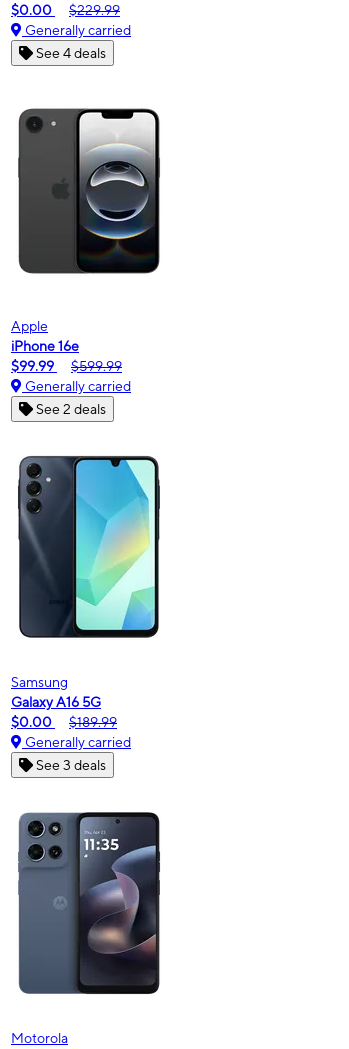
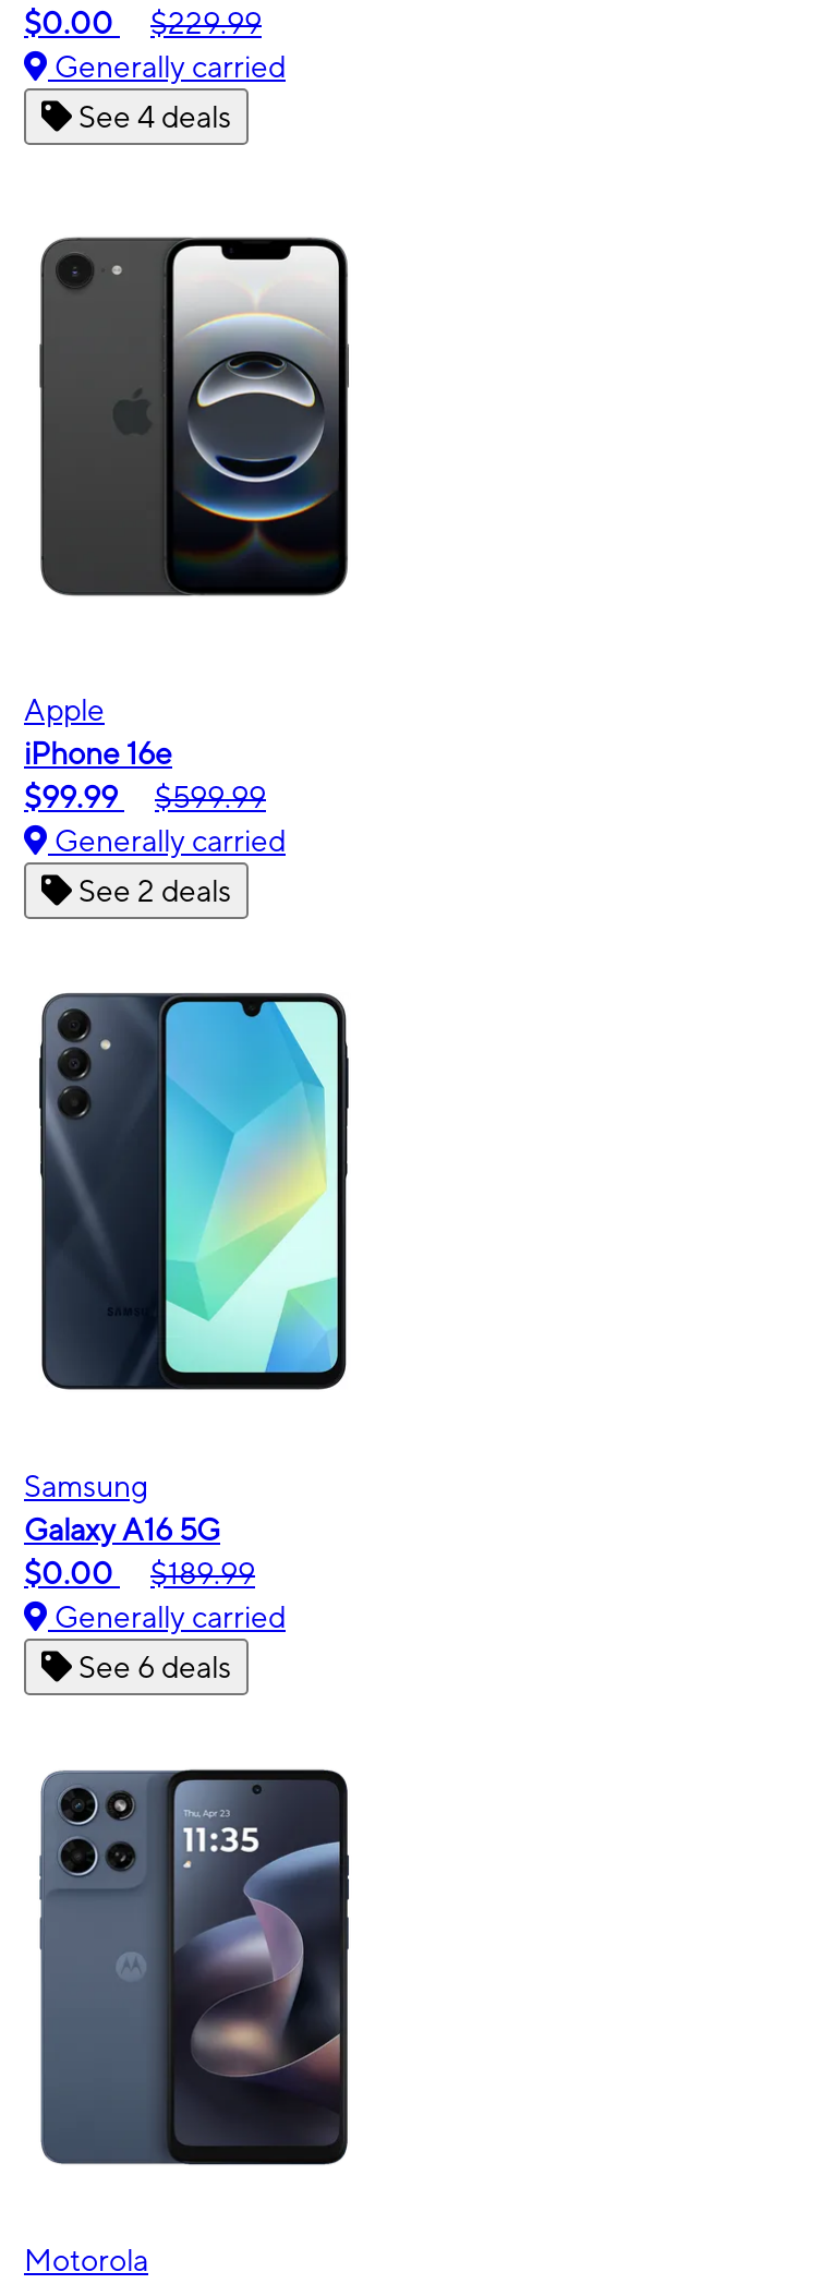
[36,757,106,773] See 3 deals -> [78,1648,231,1683] See 6 deals

